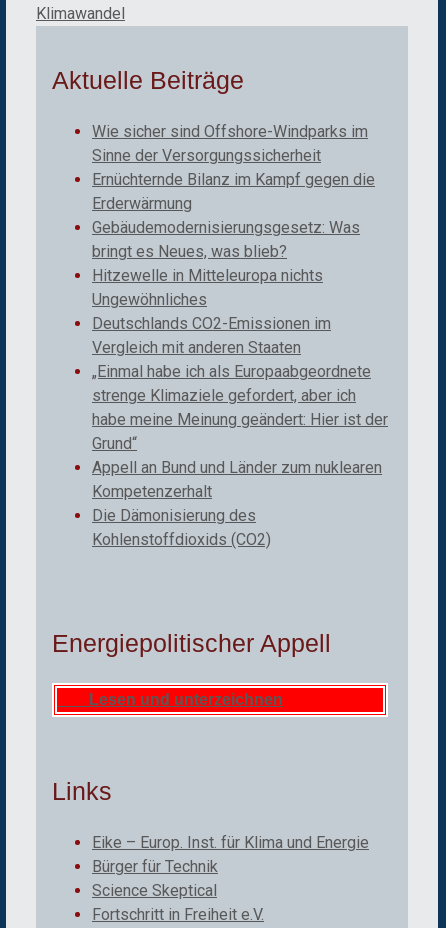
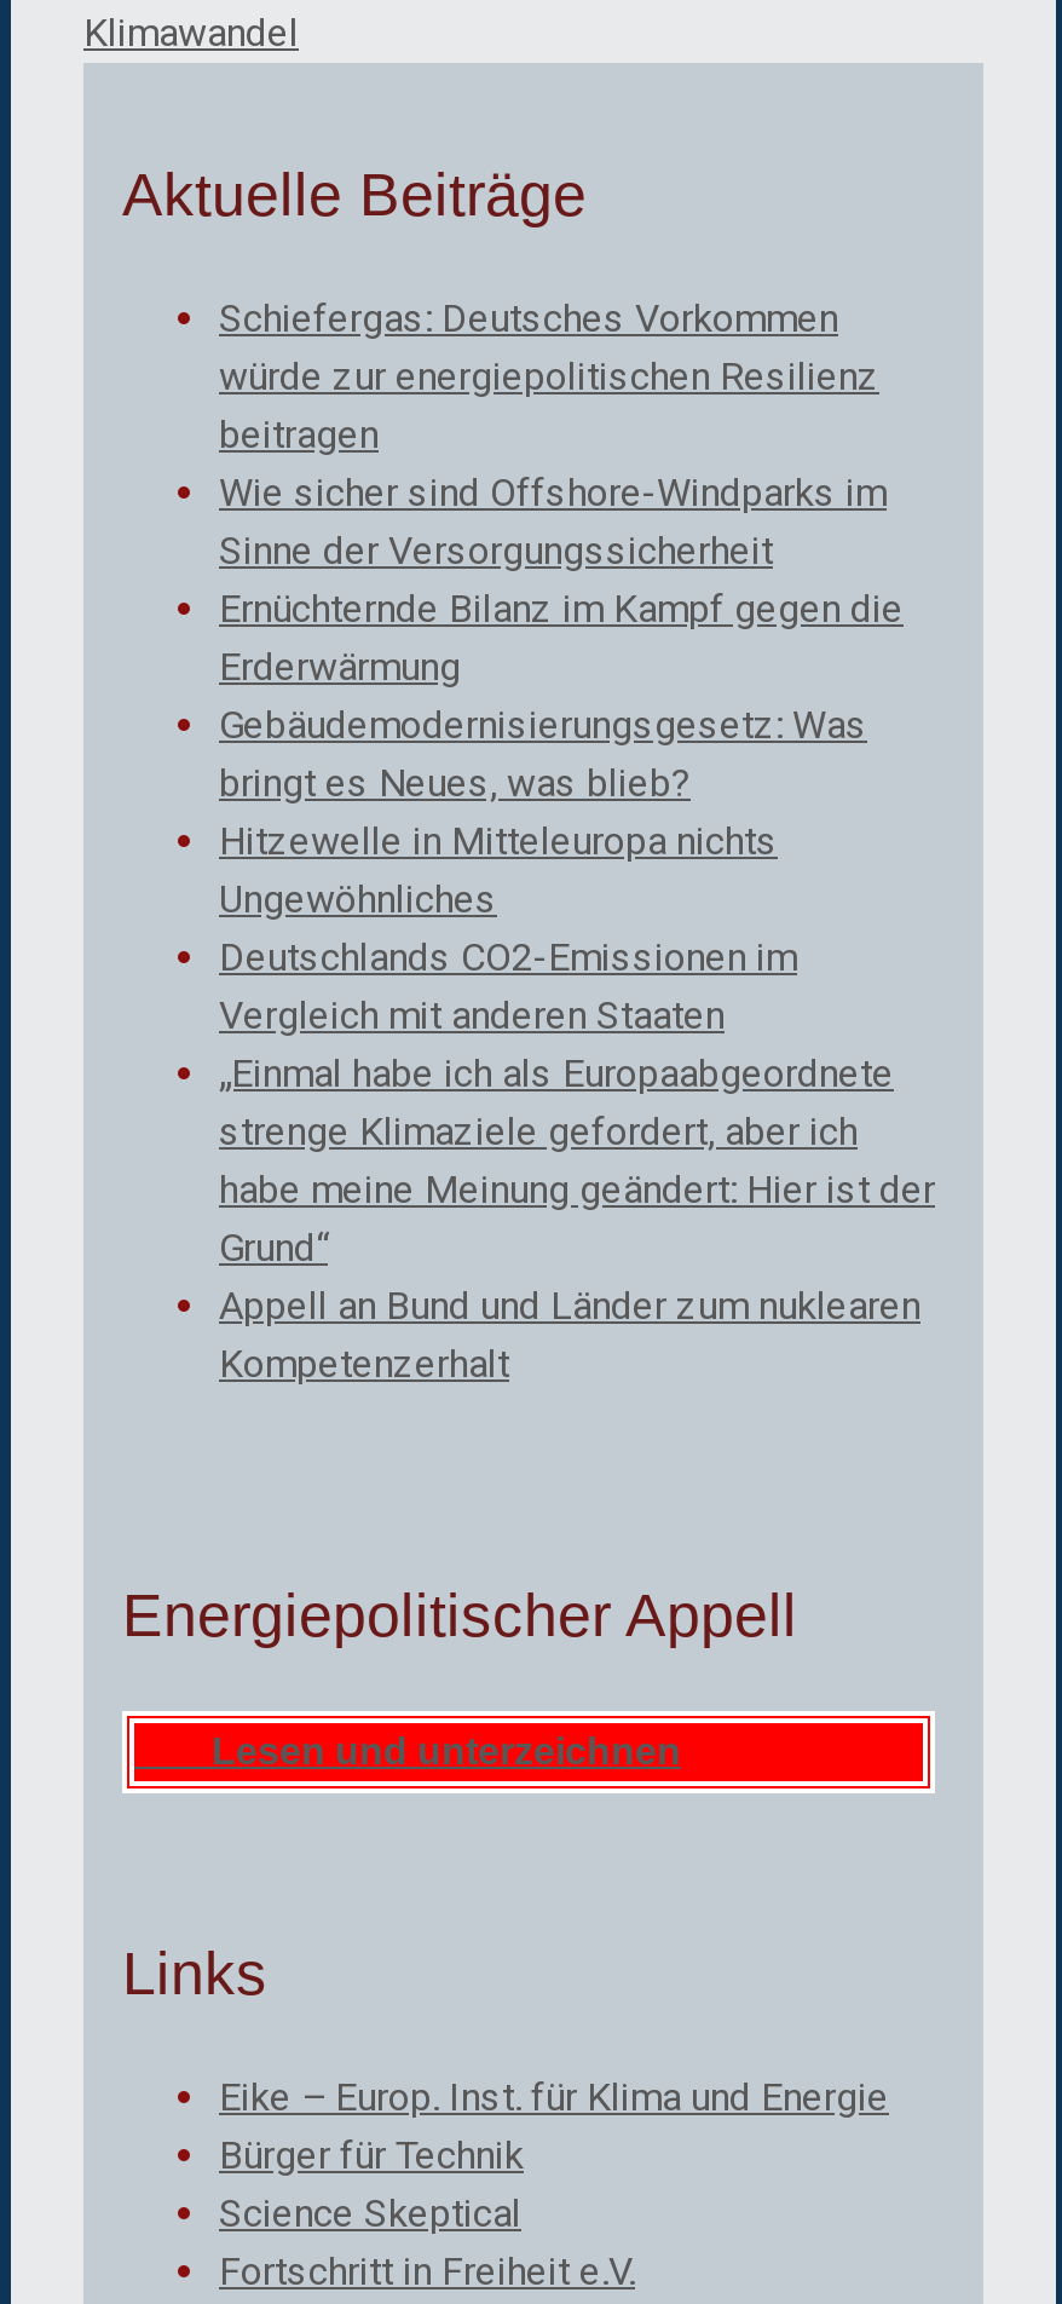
none -> [219,296,879,458] Schiefergas: Deutsches Vorkommen | würde zur energiepolitischen Resilienz | beitragen
moved [92,122,388,501] -> [219,470,935,1387]: Wie sicher sind Offshore-Windparks im | Sinne der Versorgungssicherheit | Ernüchternde Bilanz im Kampf gegen die | ... | Appell an Bund und Länder zum nuklearen | Kompetenzerhalt
[92,506,271,549] Die Dämonisierung des | Kohlenstoffdioxids (CO2) -> none

